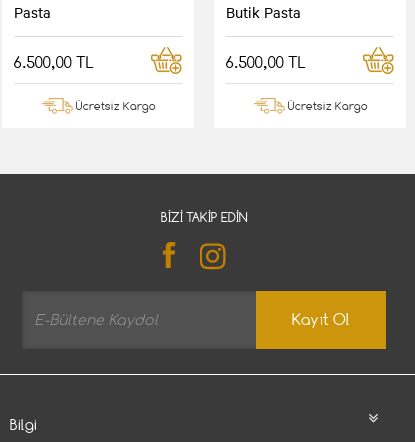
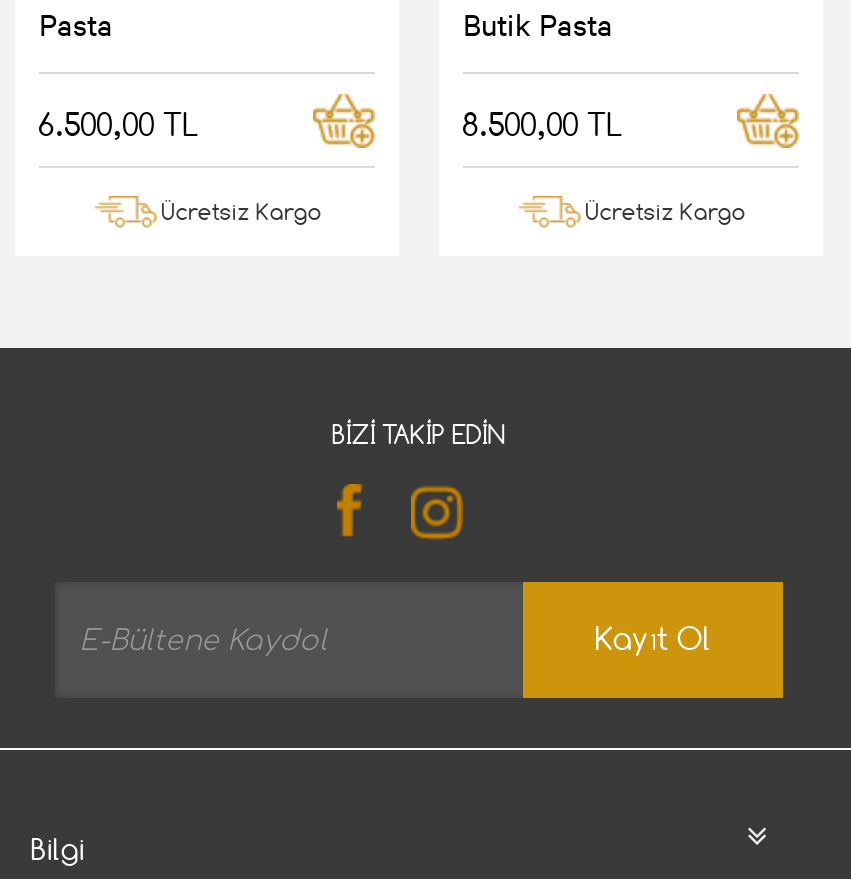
[226,53,306,72] 6.500,00 TL -> [463,107,623,145] 8.500,00 TL

